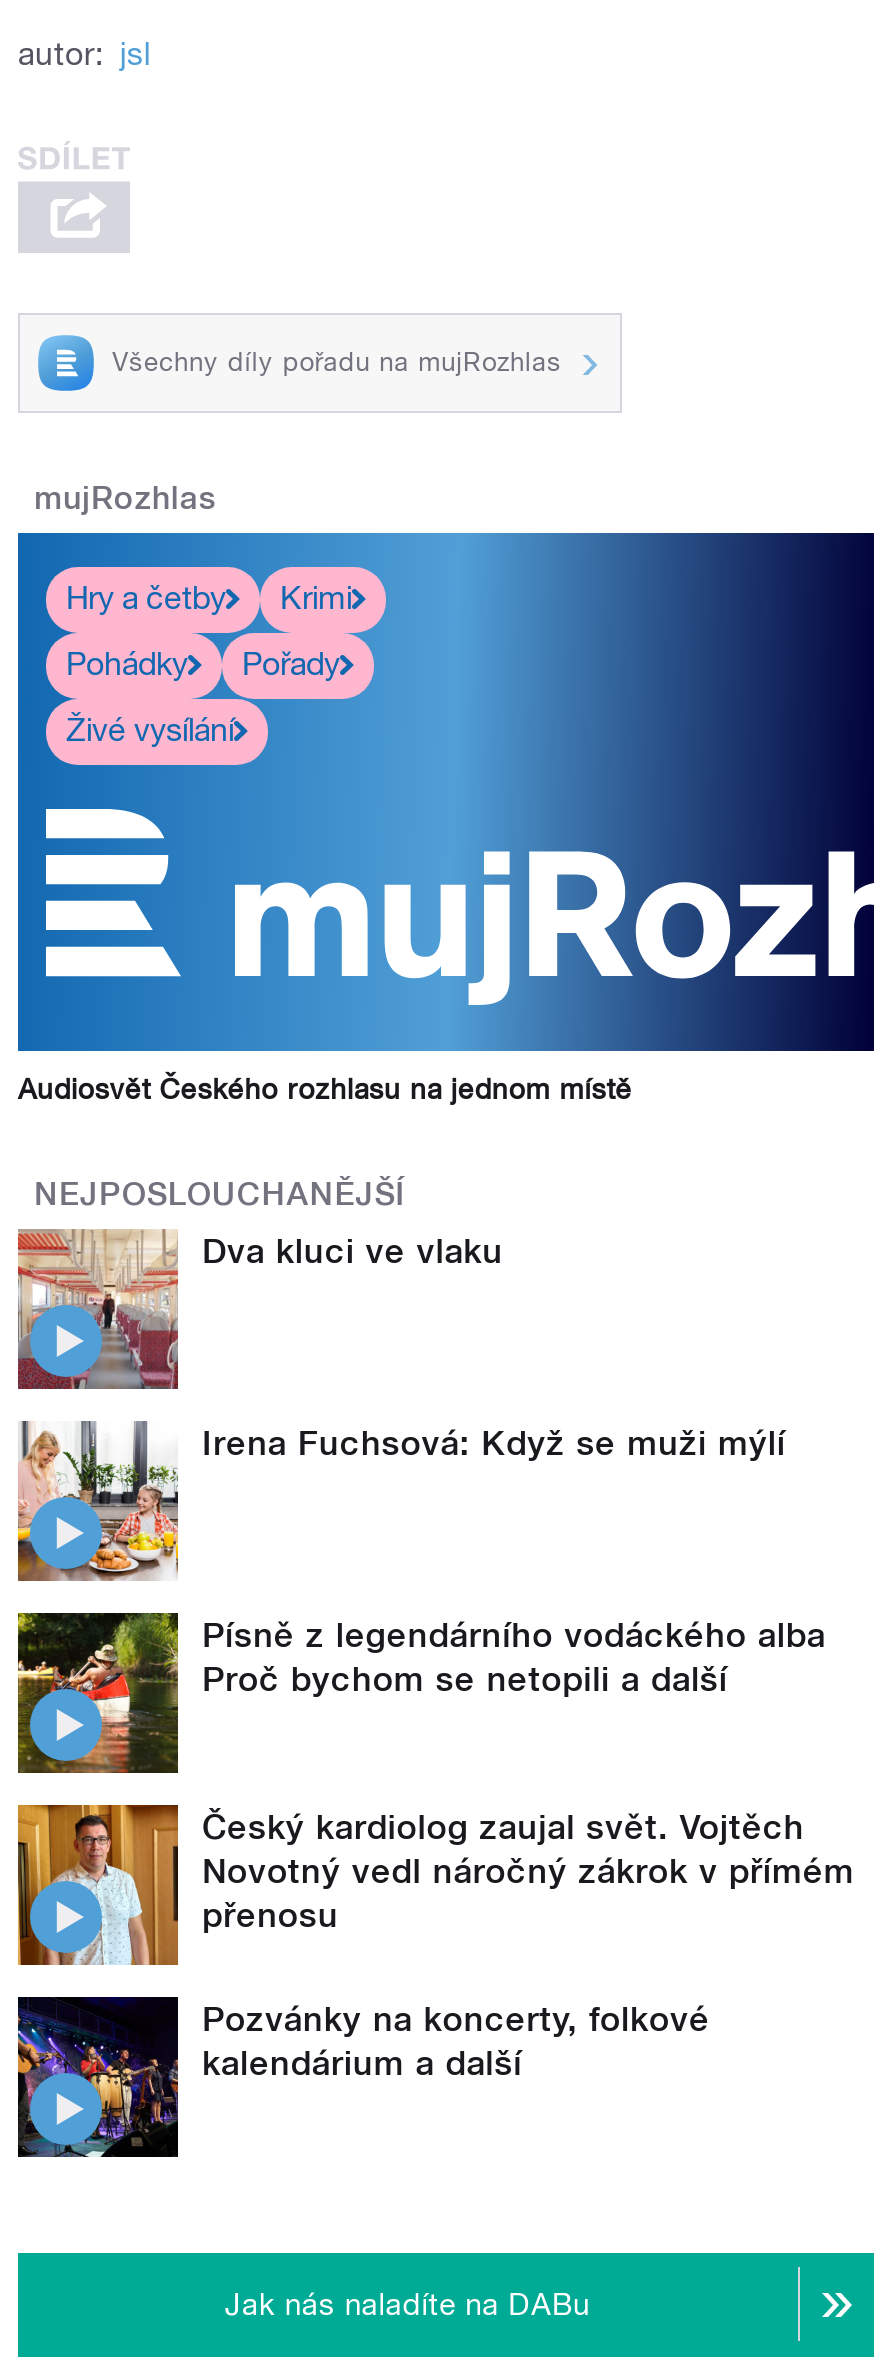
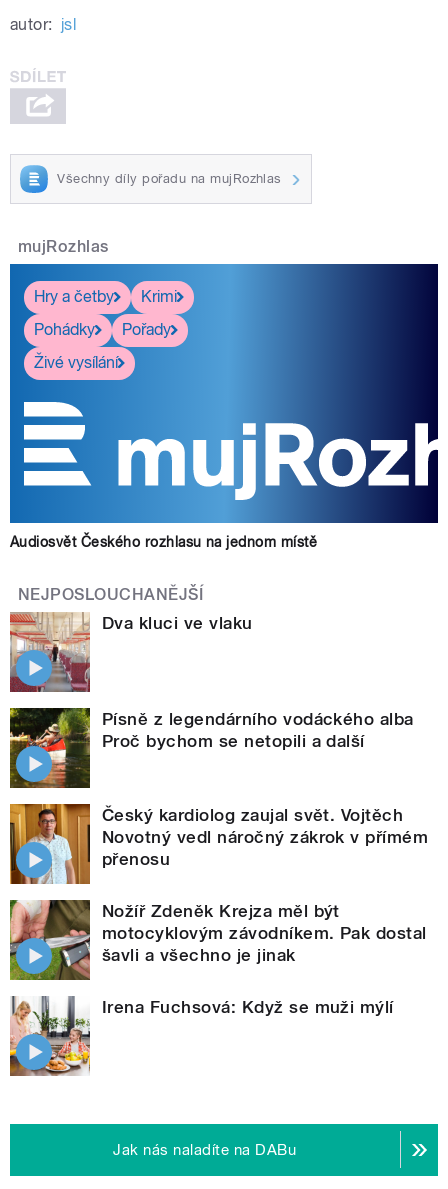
moved [16,1421,786,1581] -> [9,996,394,1076]: [image] | Irena Fuchsová: Když se muži mýlí
moved [14,1609,855,1934] -> [8,706,428,869]: [image] | Písně z legendárního vodáckého alba | Proč bychom se netopili a další | Český kardiolog zaujal svět. Vojtěch | Novotný vedl náročný zákrok v přímém | přenosu
[16,1995,710,2157] [image] | Pozvánky na koncerty, folkové | kalendárium a další -> [9,899,427,981] [image] | Nožíř Zdeněk Krejza měl být | motocyklovým závodníkem. Pak dostal | šavli a všechno je jinak

